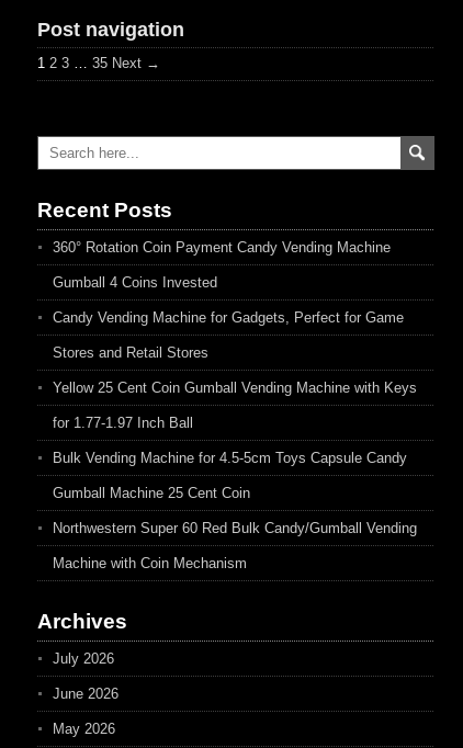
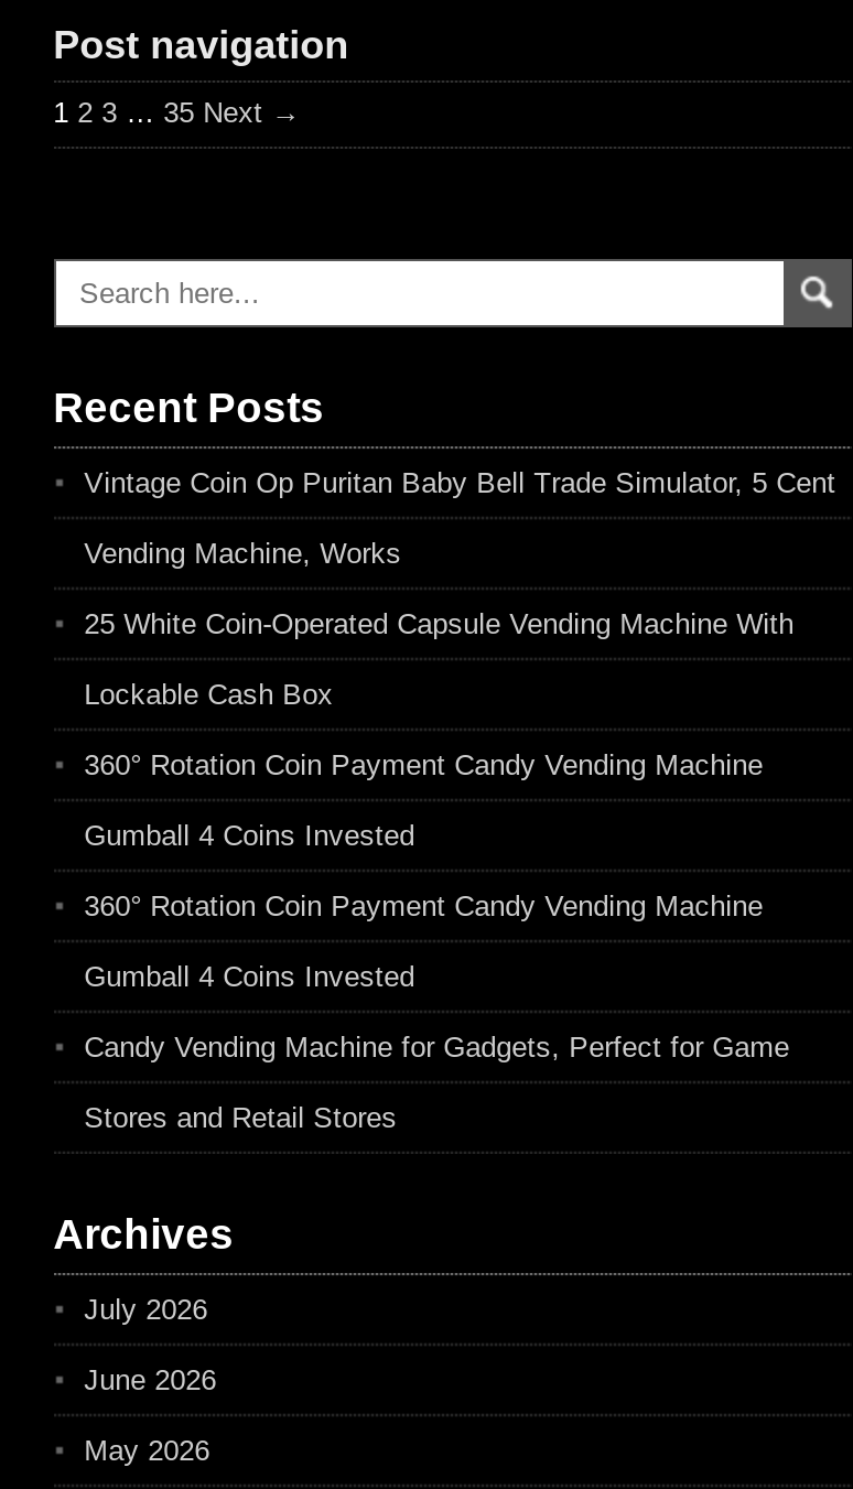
none -> [84,466,836,852] Vintage Coin Op Puritan Baby Bell Trade Simulator, 5 Cent | Vending Machine, Works | 25 White Coin-Operated Capsule Vending Machine With | Lockable Cash Box | 360° Rotation Coin Payment Candy Vending Machine | Gumball 4 Coins Invested
moved [52,239,403,361] -> [84,889,789,1134]: 360° Rotation Coin Payment Candy Vending Machine | Gumball 4 Coins Invested | Candy Vending Machine for Gadgets, Perfect for Game | Stores and Retail Stores
[52,379,416,571] Yellow 25 Cent Coin Gumball Vending Machine with Keys | for 1.77-1.97 Inch Ball | Bulk Vending Machine for 4.5-5cm Toys Capsule Candy | Gumball Machine 25 Cent Coin | Northwestern Super 60 Red Bulk Candy/Gumball Vending | Machine with Coin Mechanism -> none

